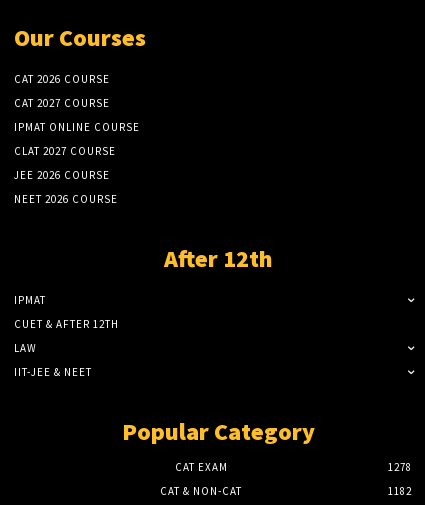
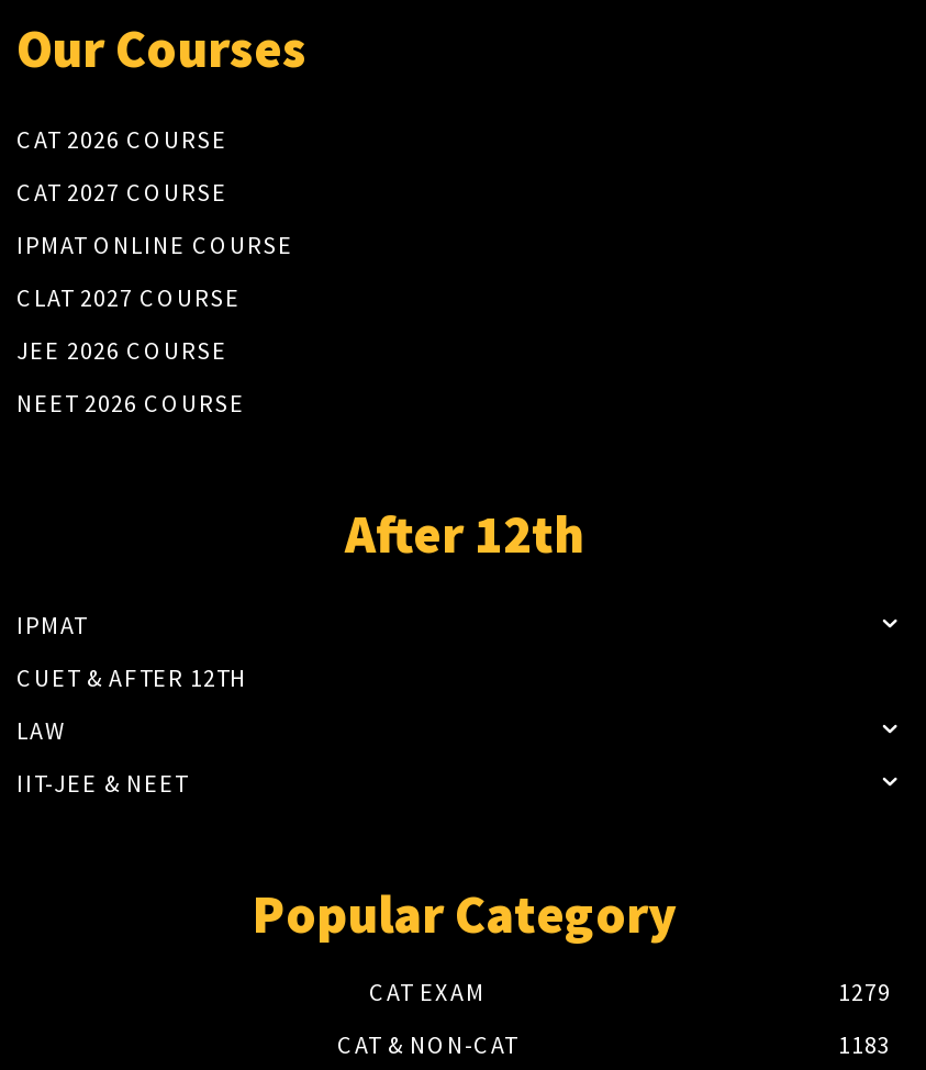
[388,460,412,474] 1278 -> [838,976,891,1006] 1279
[388,484,412,498] 1182 -> [838,1028,891,1059] 1183

